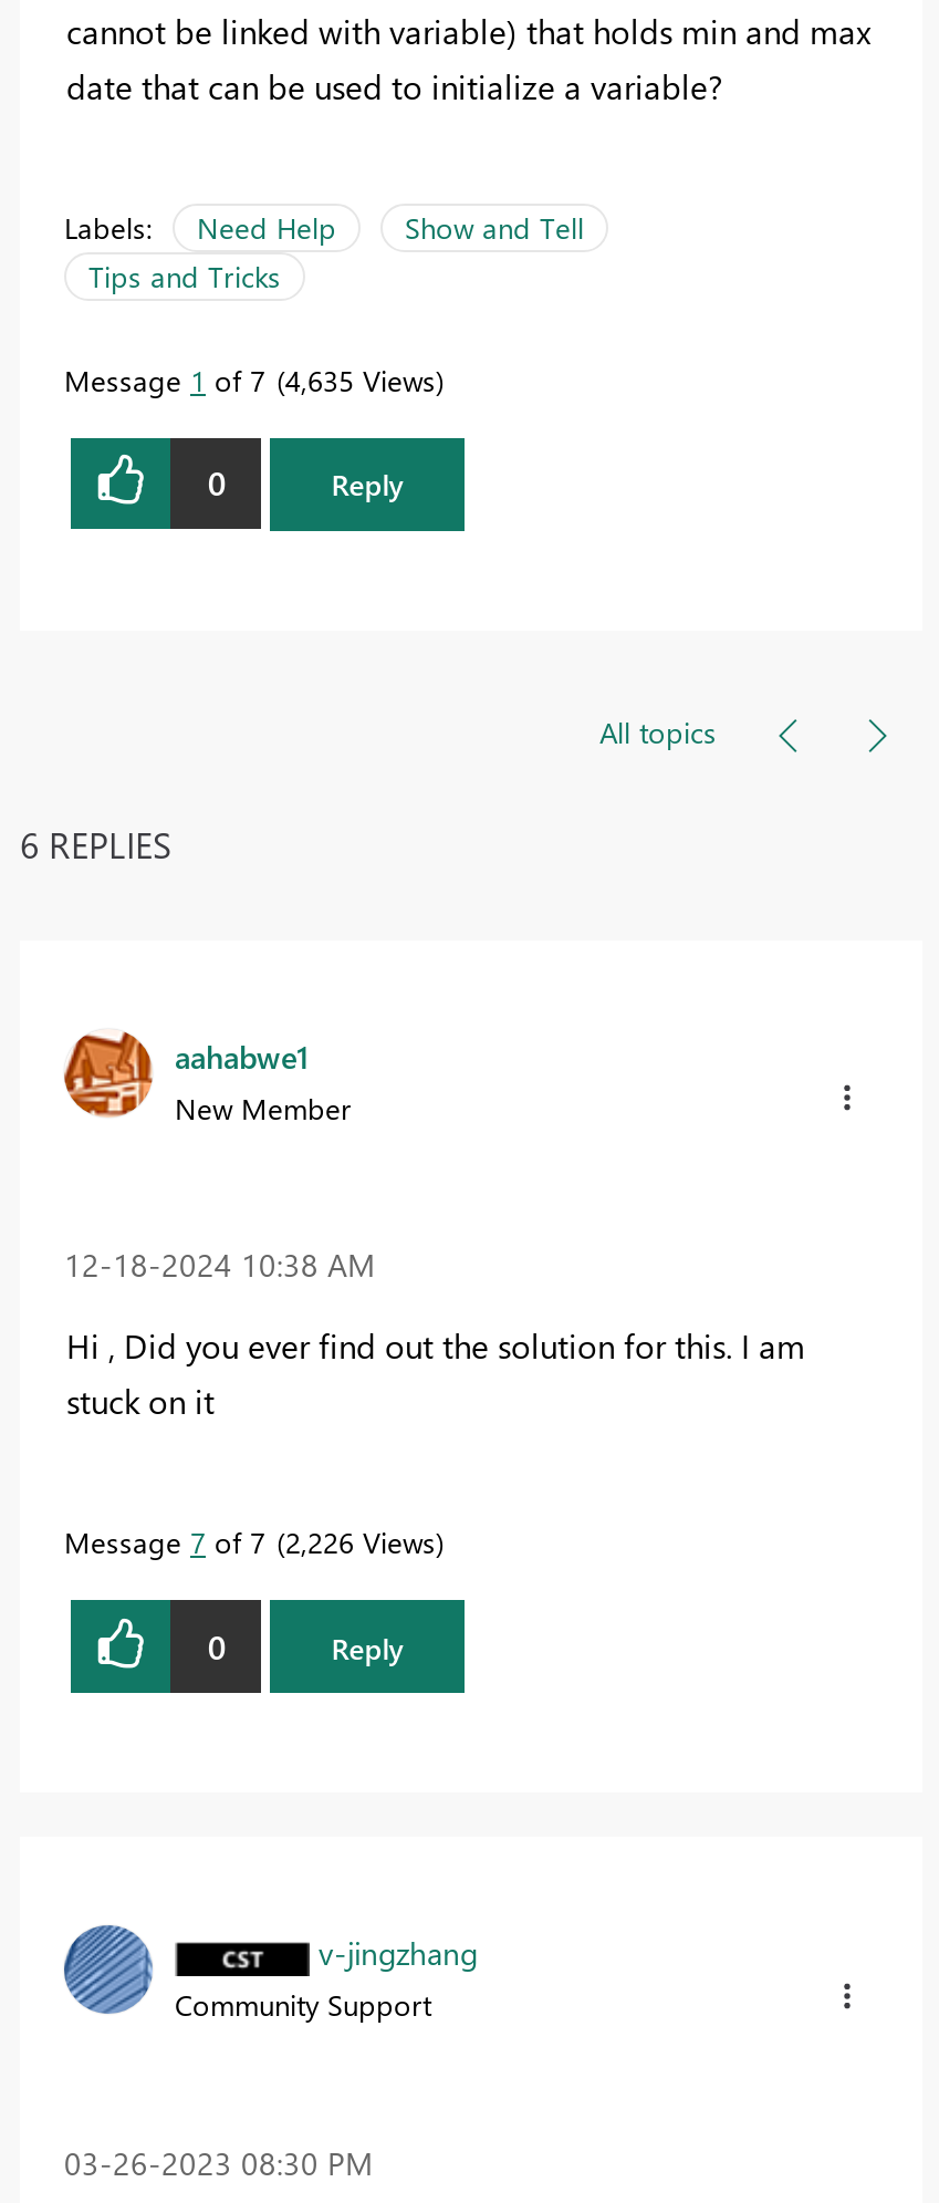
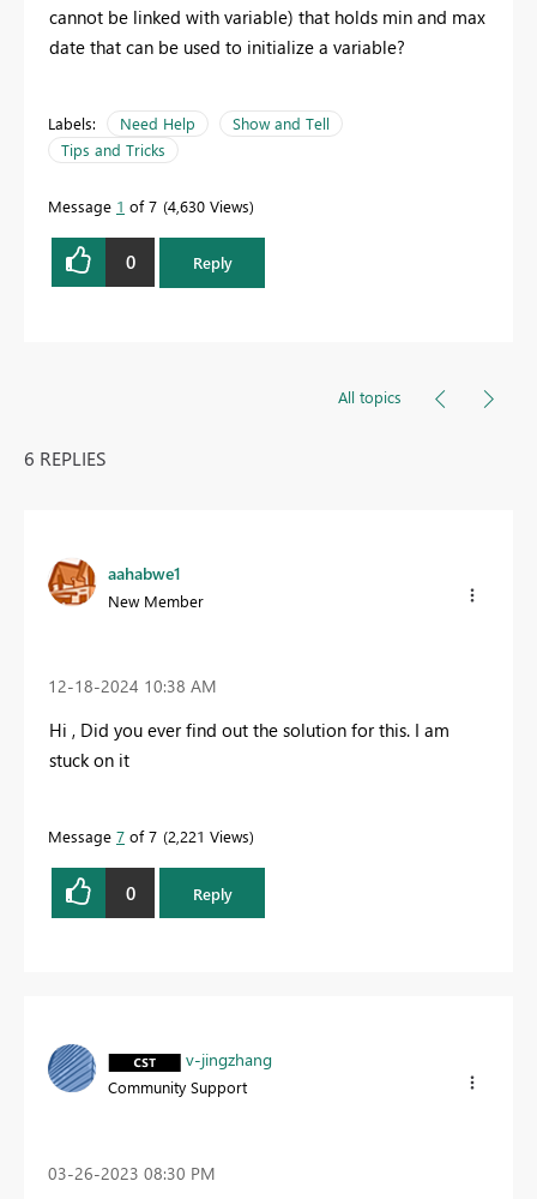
[64,360,436,397] Message 1 of 7 4,635 Views -> [48,195,249,216] Message 1 of 7 4,630 Views
[64,1523,436,1560] Message 7 of 7 2,226 Views -> [48,826,249,846] Message 7 of 7 2,221 Views

